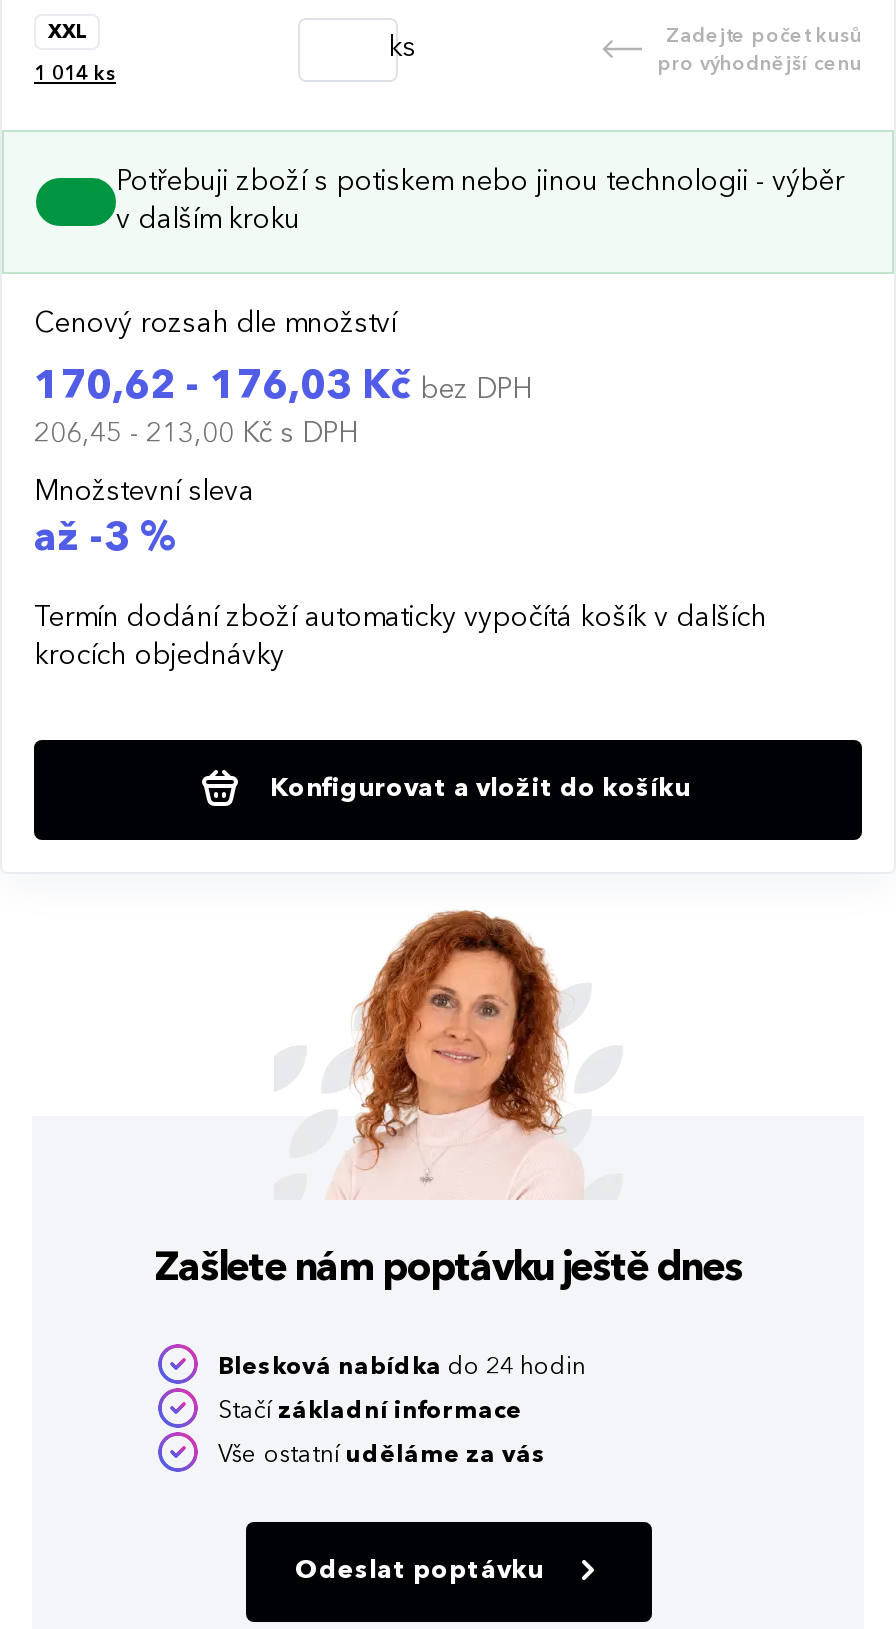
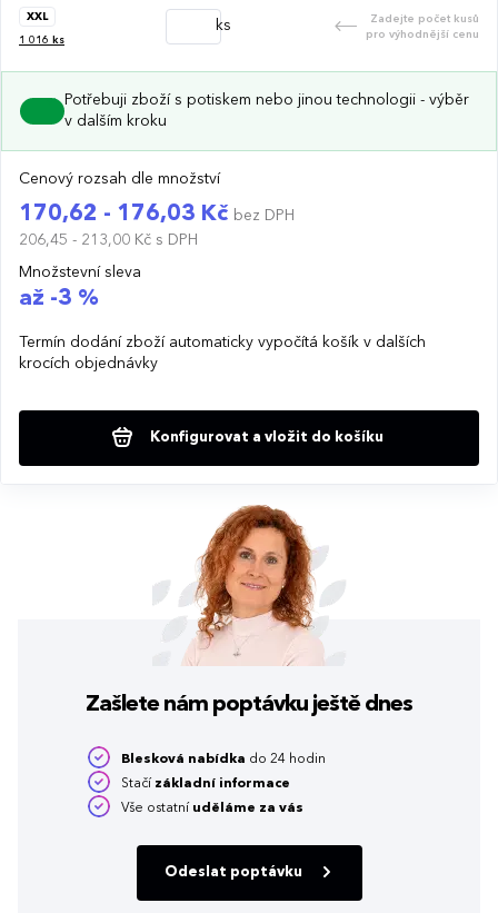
[34,64,116,84] 1 014 ks -> [19,34,64,45] 1 016 ks

